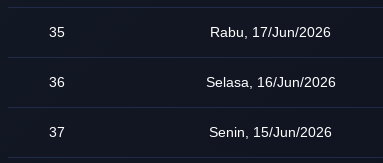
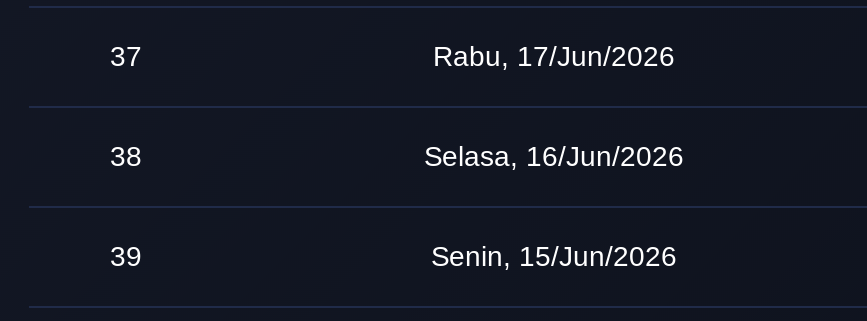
[48,24,64,40] 35 -> [110,40,142,72] 37
[48,74,64,90] 36 -> [110,140,142,172] 38
[48,124,64,140] 37 -> [110,240,142,272] 39

